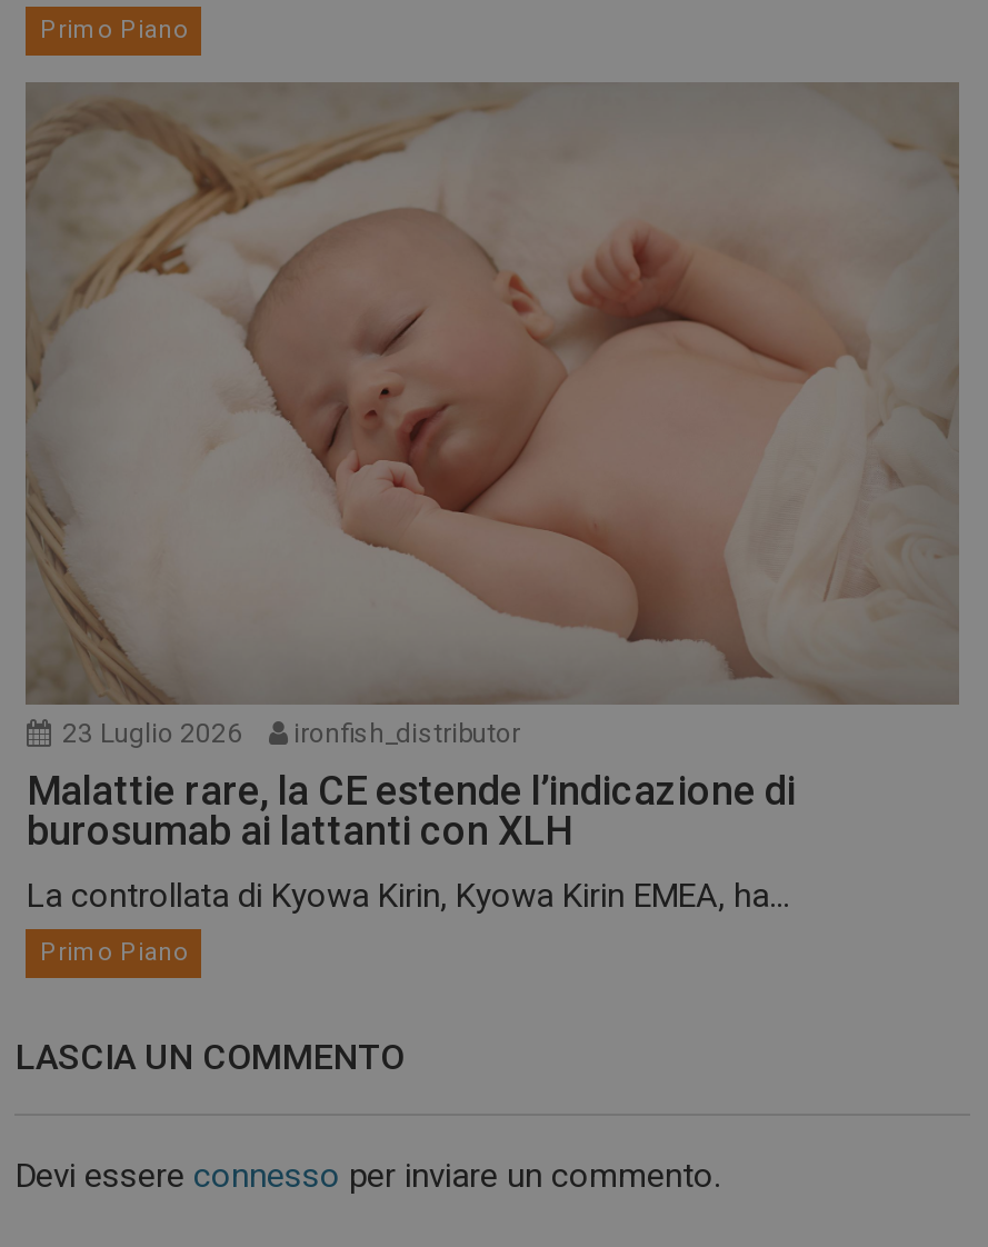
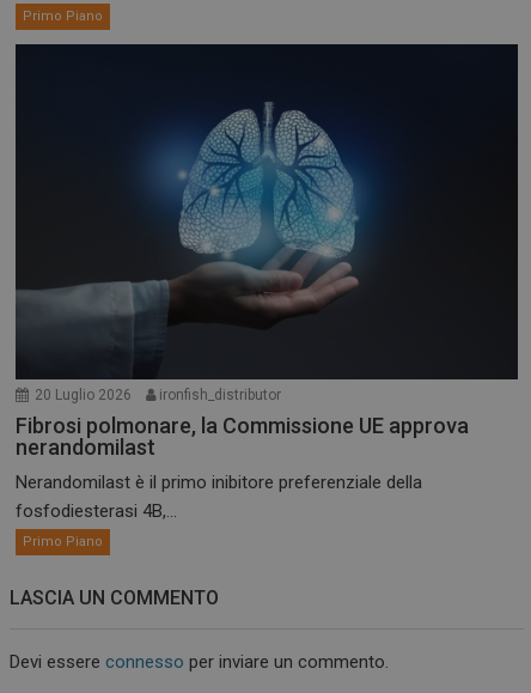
[23,82,961,748] [image] | 23 Luglio 2026 ironfish_distributor -> [14,43,519,404] [image] | 20 Luglio 2026 ironfish_distributor
[27,766,796,853] Malattie rare, la CE estende l’indicazione di | burosumab ai lattanti con XLH -> [16,413,469,460] Fibrosi polmonare, la Commissione UE approva | nerandomilast
[27,875,789,915] La controllata di Kyowa Kirin, Kyowa Kirin EMEA, ha... -> [16,472,423,522] Nerandomilast è il primo inibitore preferenziale della | fosfodiesterasi 4B,...

